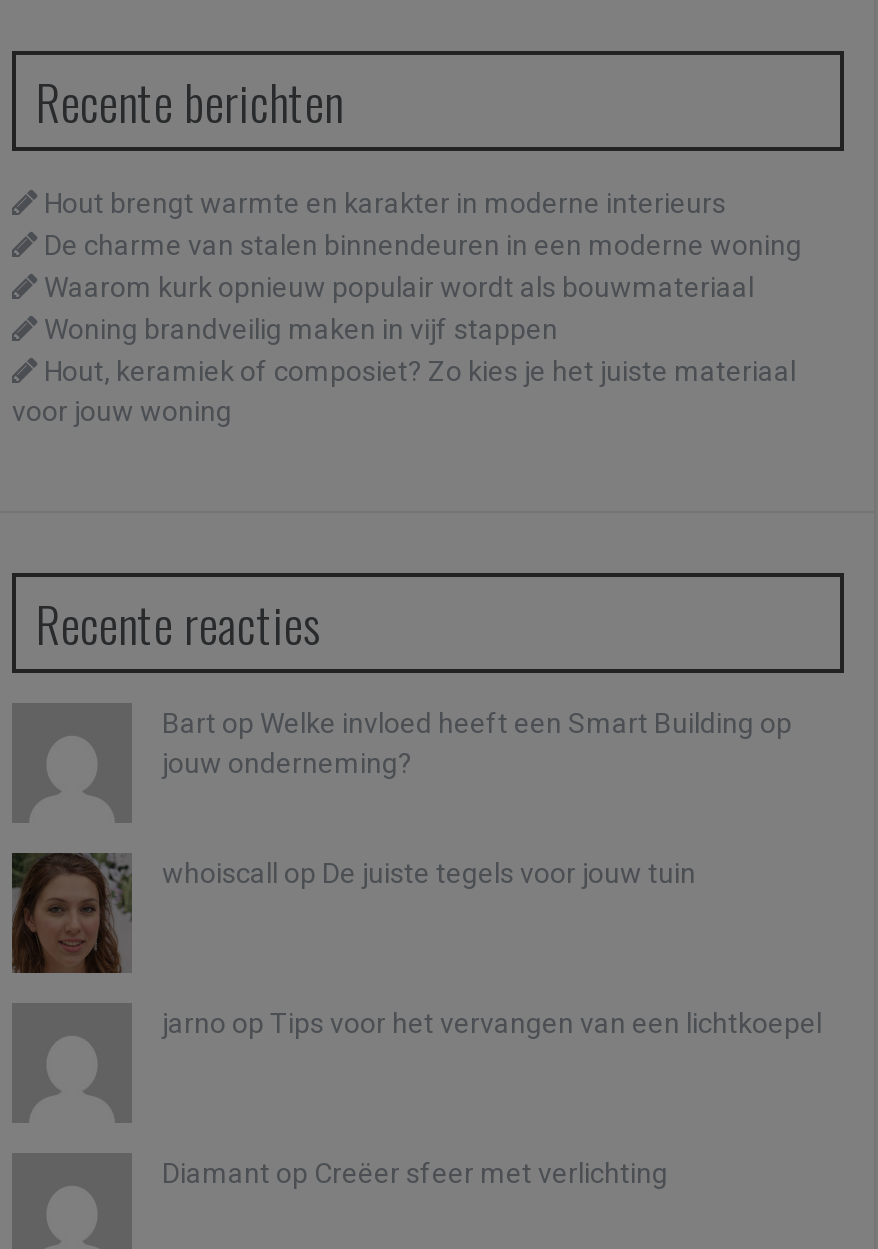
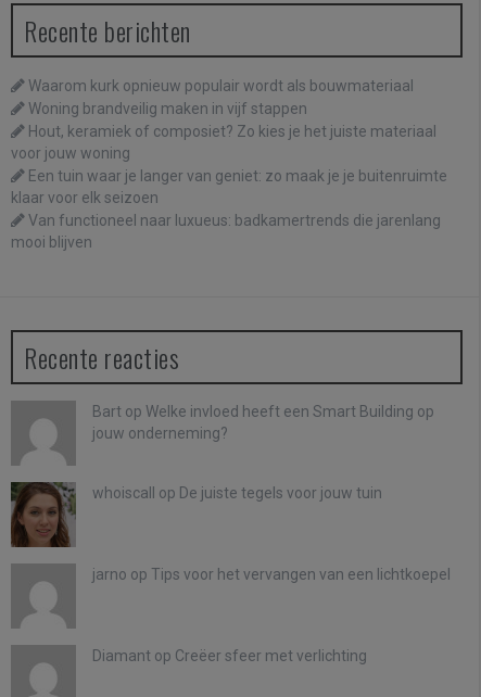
[44,187,802,261] Hout brengt warmte en karakter in moderne interieurs | De charme van stalen binnendeuren in een moderne woning -> none
moved [12,271,796,427] -> [11,77,436,162]: Waarom kurk opnieuw populair wordt als bouwmateriaal | Woning brandveilig maken in vijf stappen | Hout, keramiek of composiet? Zo kies je het juiste materiaal | voor jouw woning
none -> [11,167,447,251] Een tuin waar je langer van geniet: zo maak je je buitenruimte | klaar voor elk seizoen | Van functioneel naar luxueus: badkamertrends die jarenlang | mooi blijven

